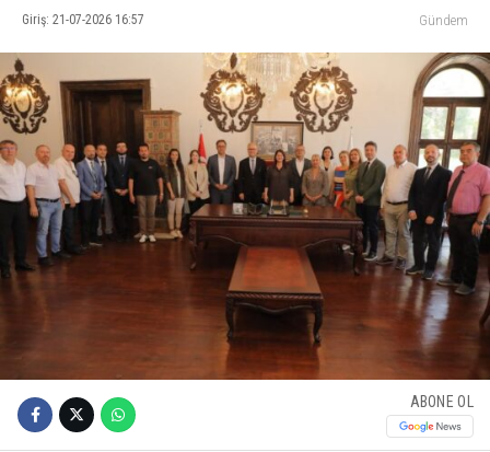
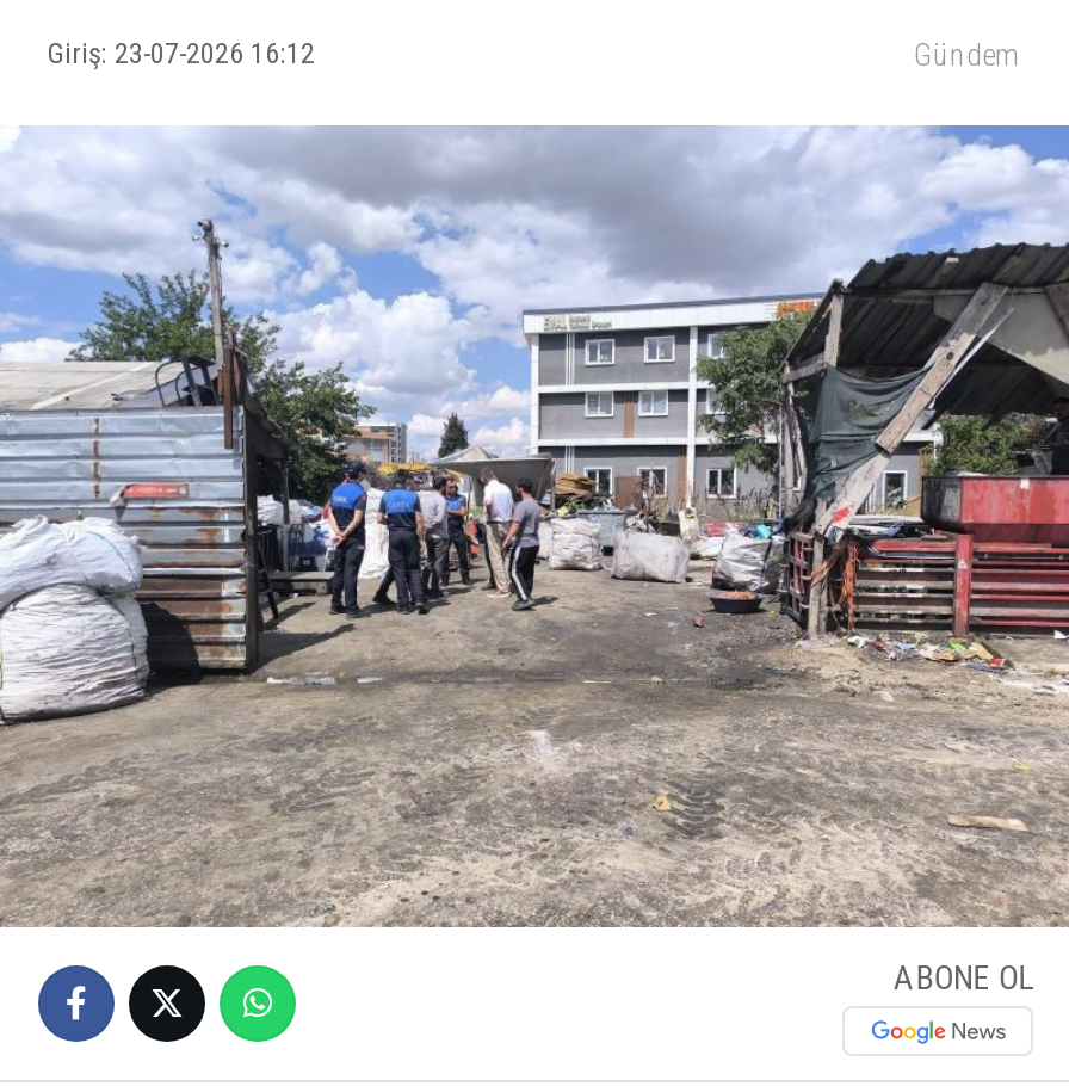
[22,12,144,28] Giriş: 21-07-2026 16:57 -> [48,37,315,71] Giriş: 23-07-2026 16:12
[3,51,487,380] [image] -> [7,123,1062,930] [image]

